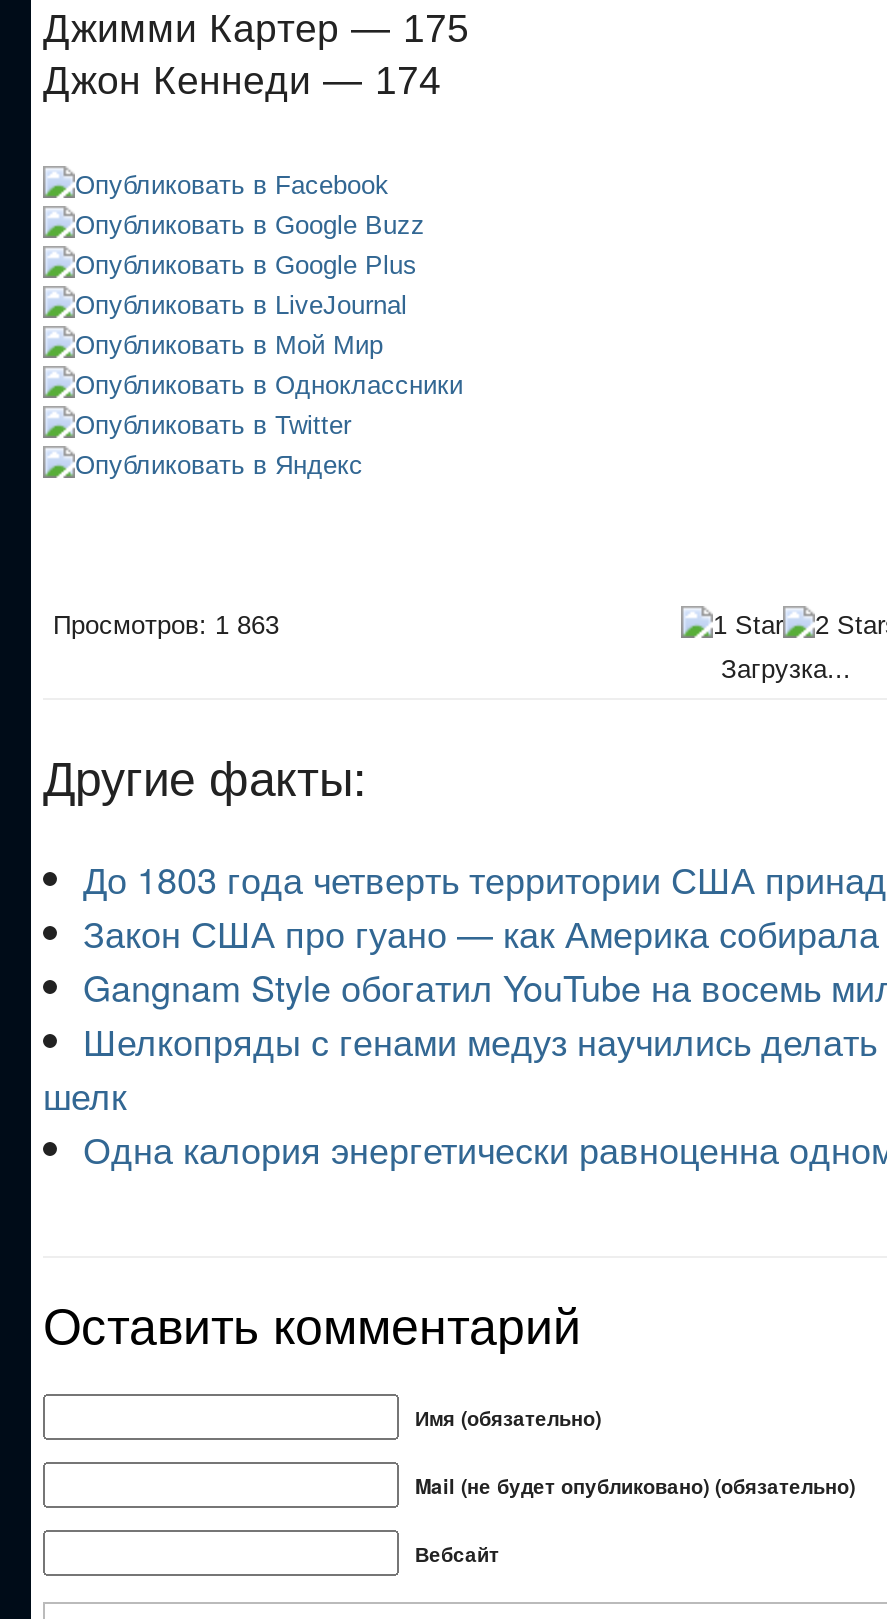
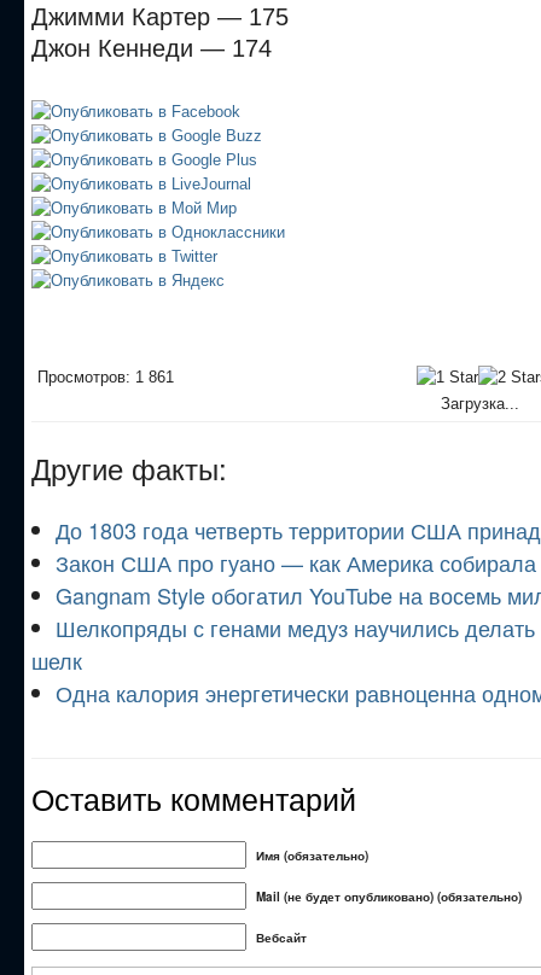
[53,610,279,640] Просмотров: 1 863 -> [37,368,174,386] Просмотров: 1 861

